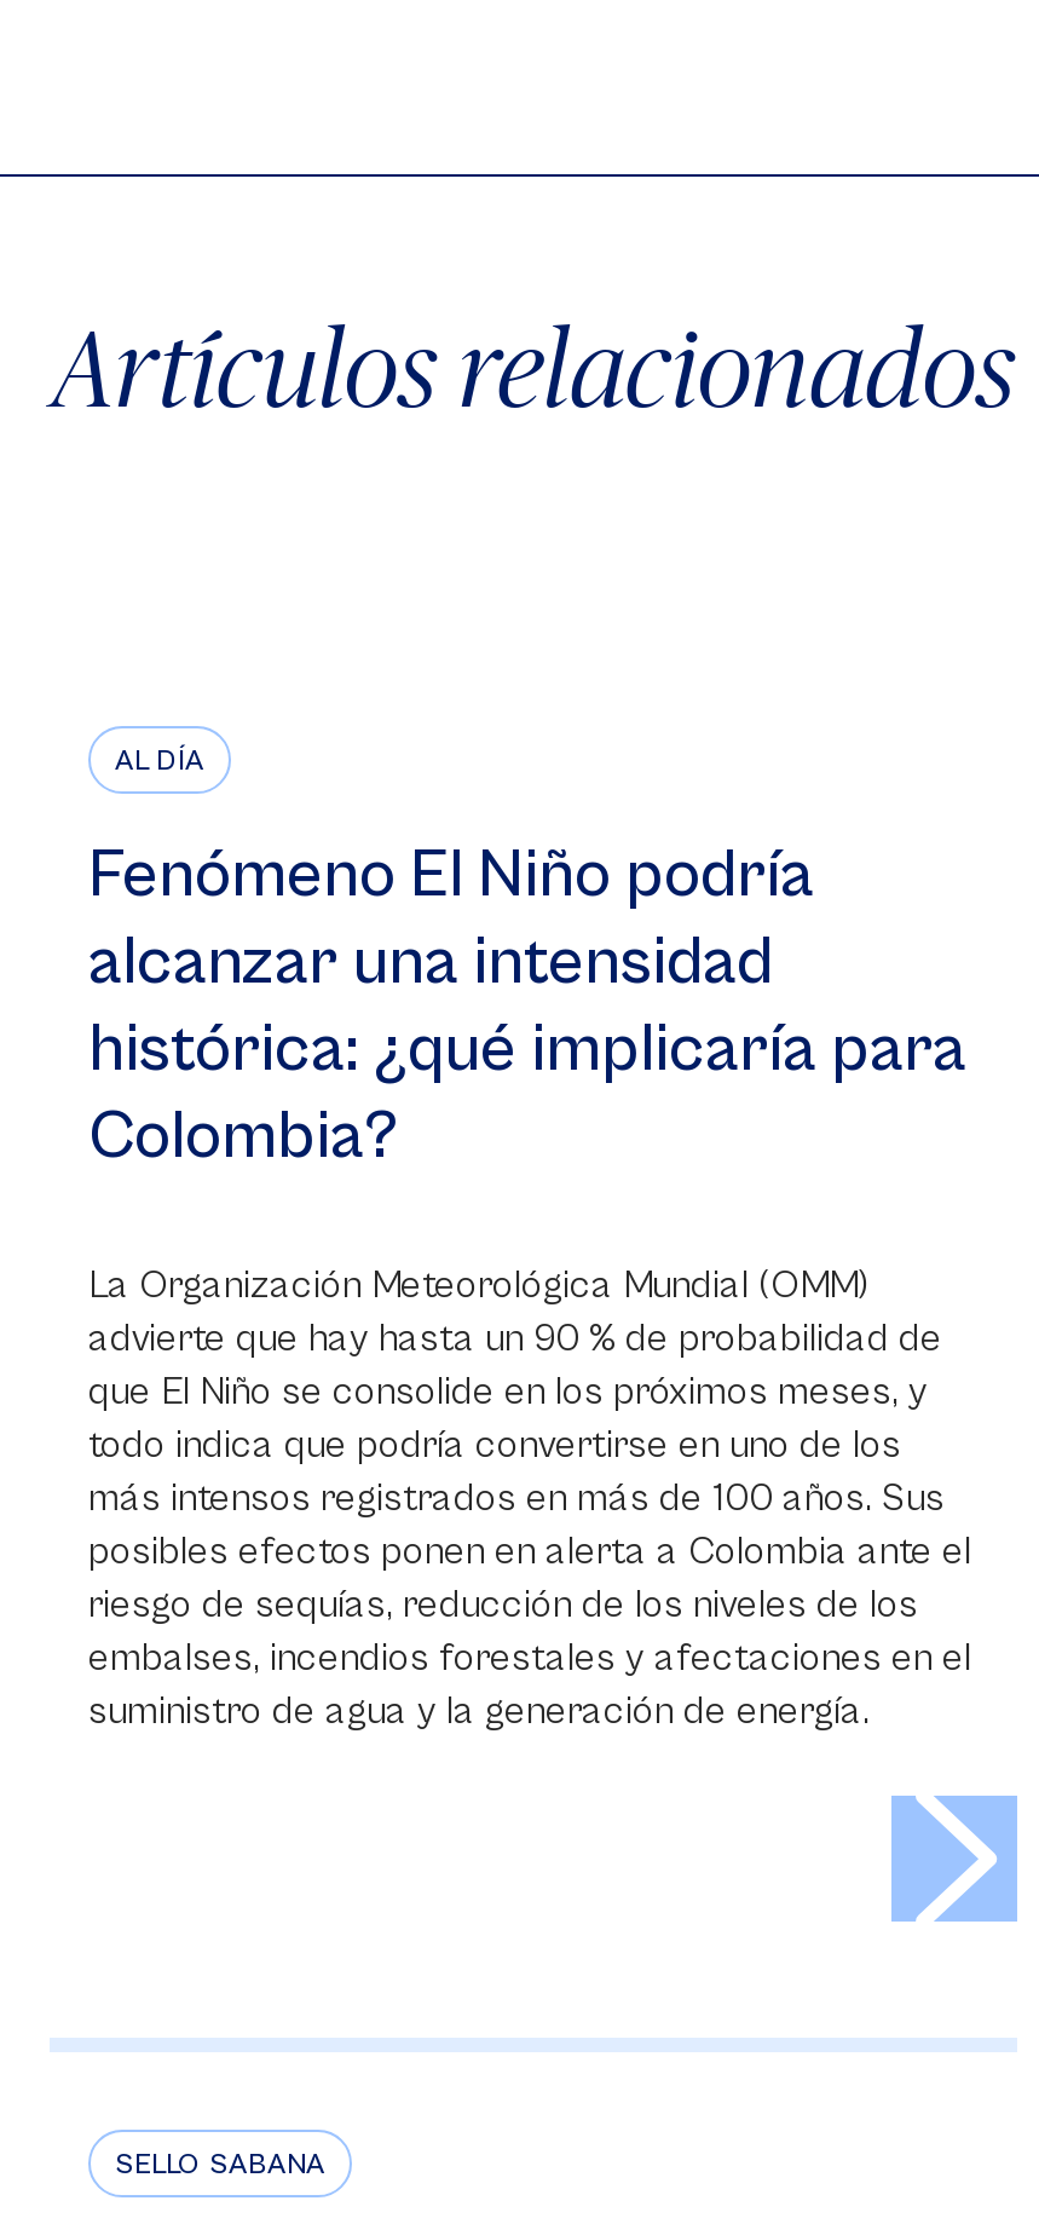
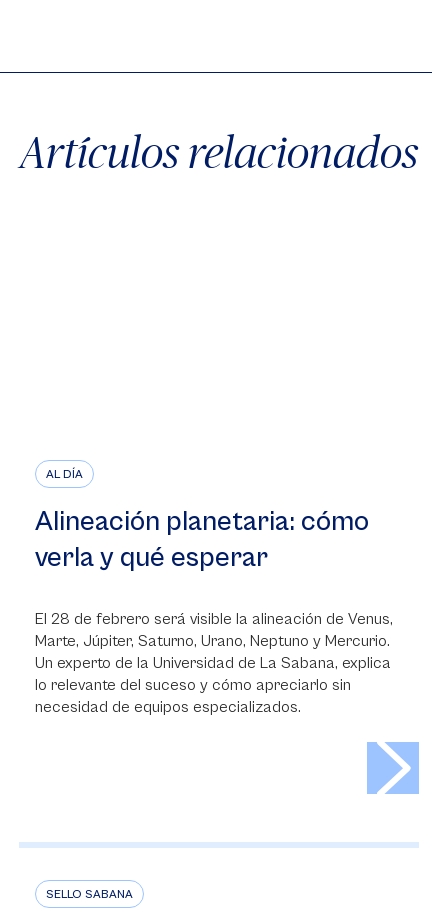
moved [115,746,204,778] -> [46,468,83,481]: AL DÍA
[88,838,966,1177] Fenómeno El Niño podría | alcanzar una intensidad | histórica: ¿qué implicaría para | Colombia? -> [35,506,369,574] Alineación planetaria: cómo | verla y qué esperar
[88,1264,971,1734] La Organización Meteorológica Mundial (OMM) | advierte que hay hasta un 90 % de probabilidad de | que El Niño se consolide en los próximos meses, y | todo indica que podría convertirse en uno de los | más intensos registrados en más de 100 años. Sus | posibles efectos ponen en alerta a Colombia ante el | riesgo de sequías, reducción de los niveles de los | embalses, incendios forestales y afectaciones en el | suministro de agua y la generación de energía. -> [35,610,393,716] El 28 de febrero será visible la alineación de Venus, | Marte, Júpiter, Saturno, Urano, Neptuno y Mercurio. | Un experto de la Universidad de La Sabana, explica | lo relevante del suceso y cómo apreciarlo sin | necesidad de equipos especializados.

